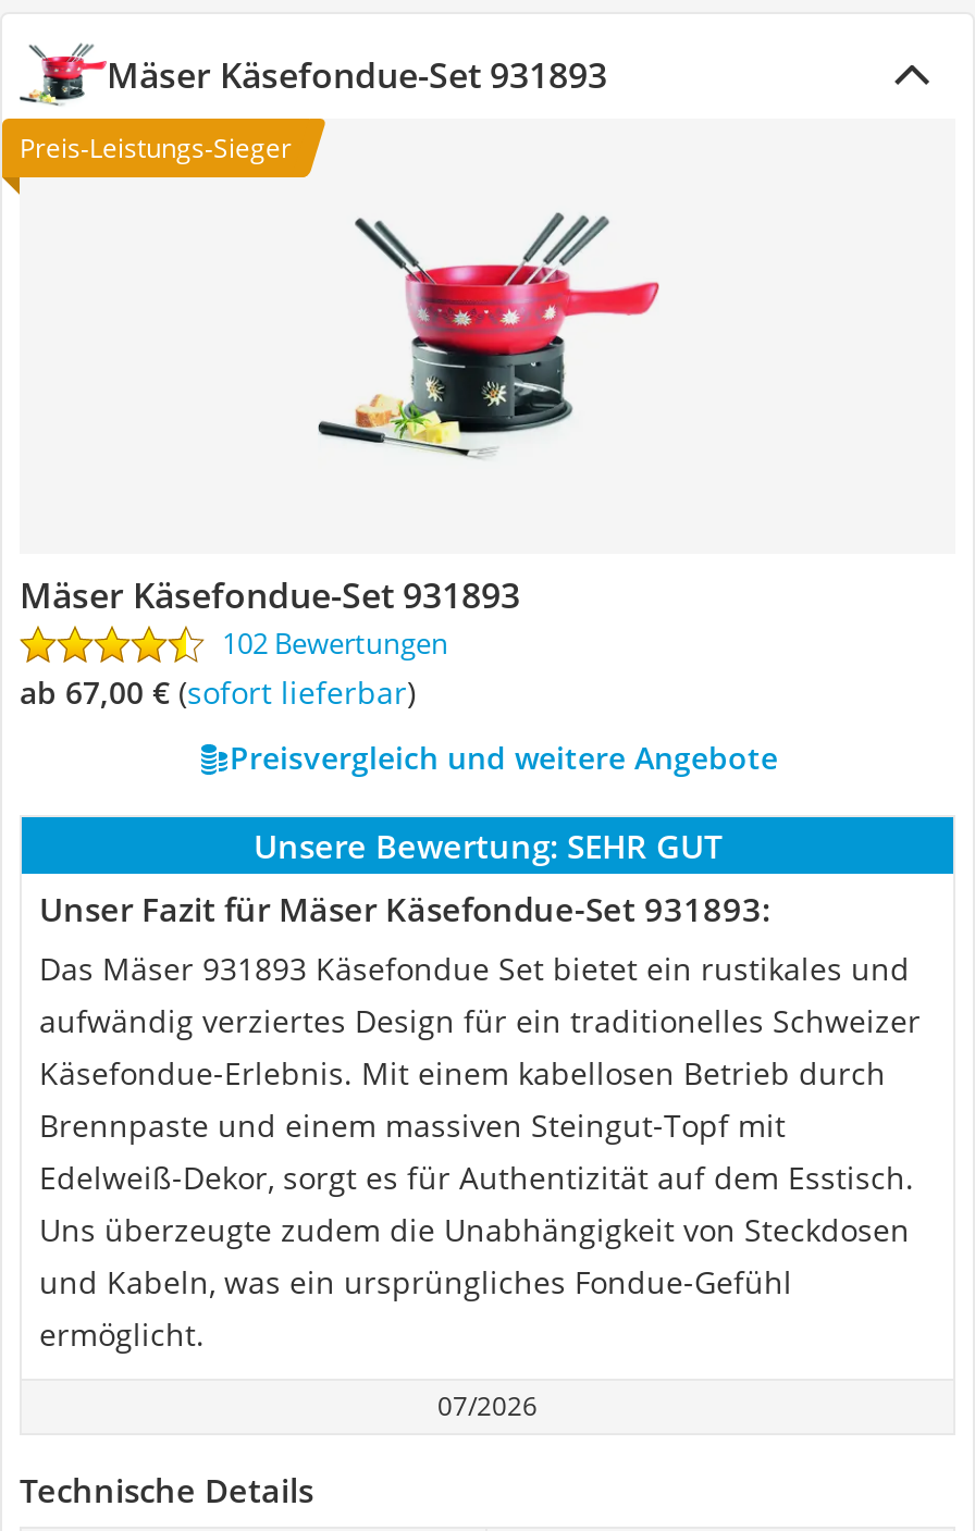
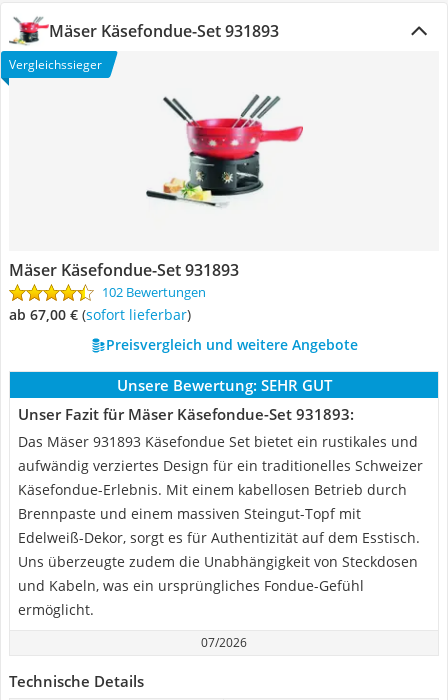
[20,129,292,166] Preis-Leistungs-Sieger -> [9,56,102,73] Vergleichssieger

